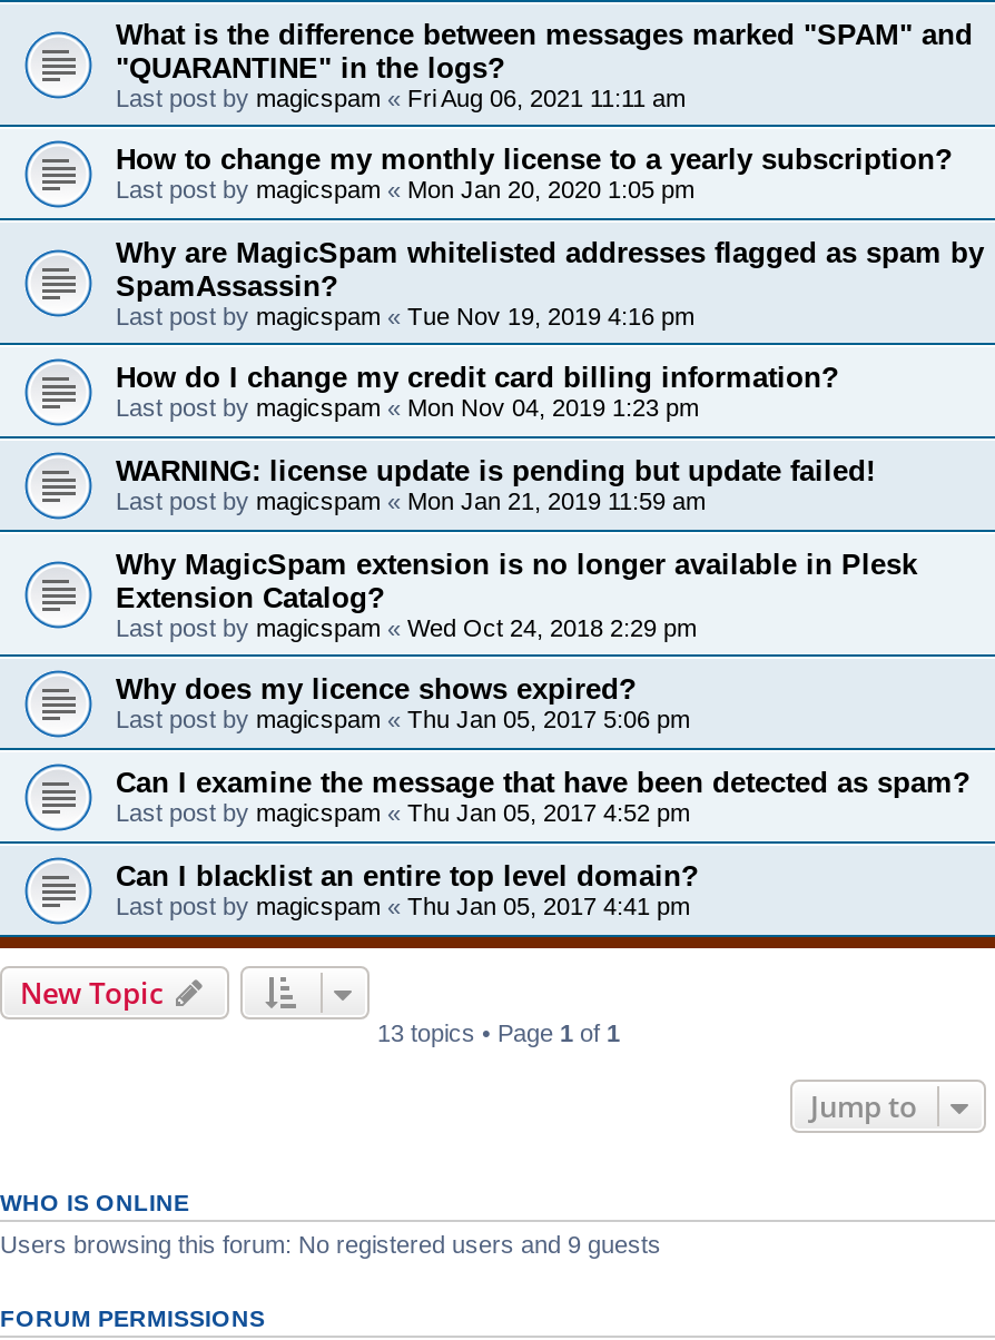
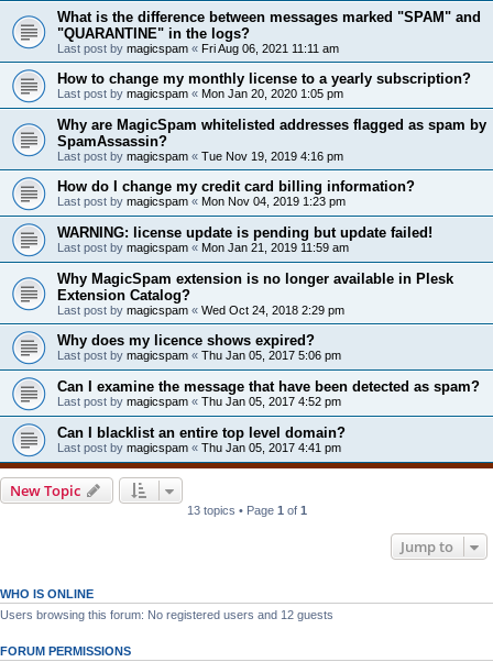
[0,1230,661,1257] Users browsing this forum: No registered users and 9 guests -> [0,608,333,621] Users browsing this forum: No registered users and 12 guests

